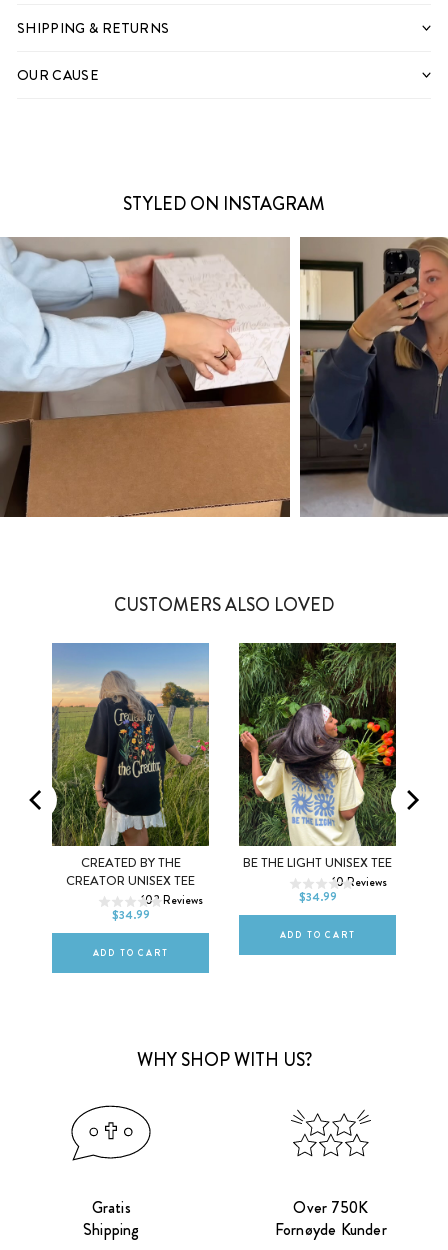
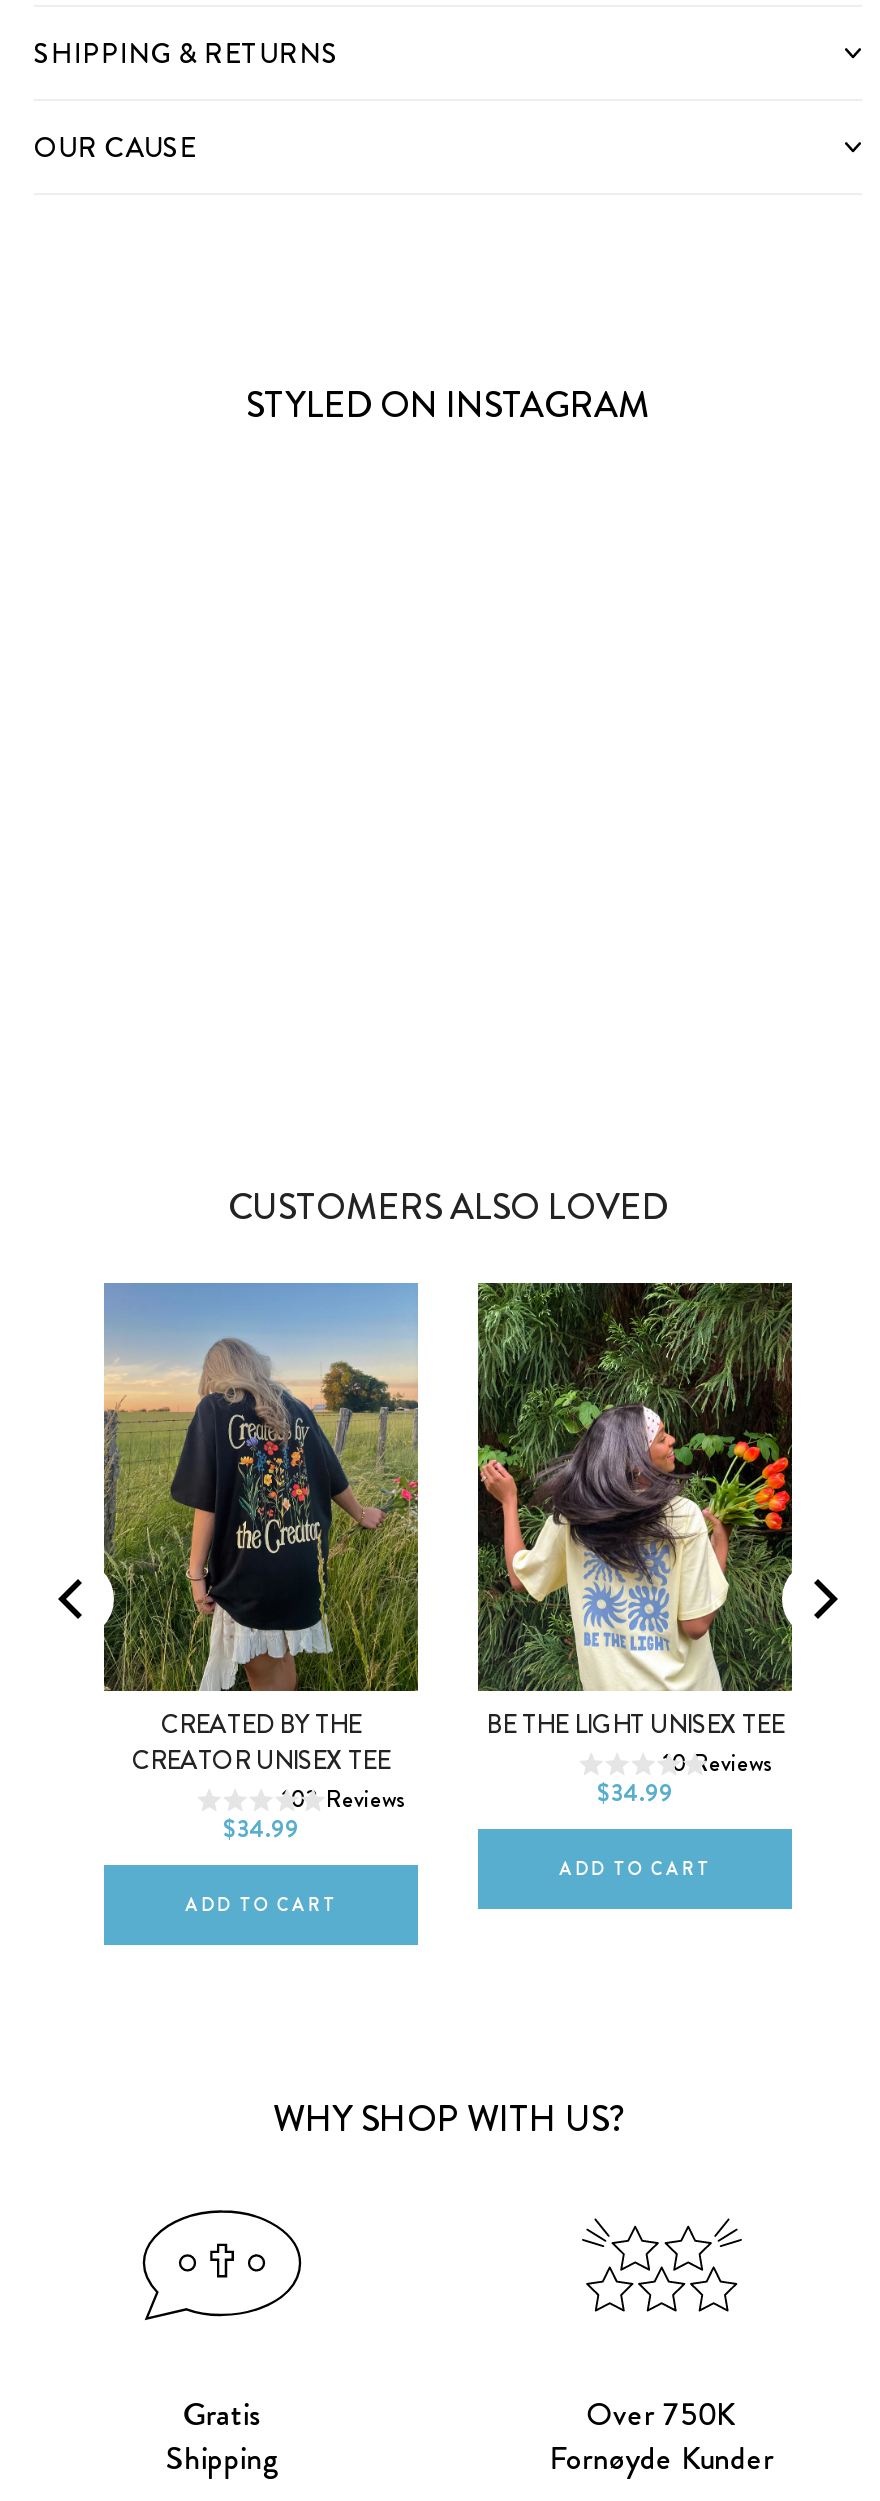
[3,236,291,518] [image] -> none
[299,236,445,518] [image] -> none

